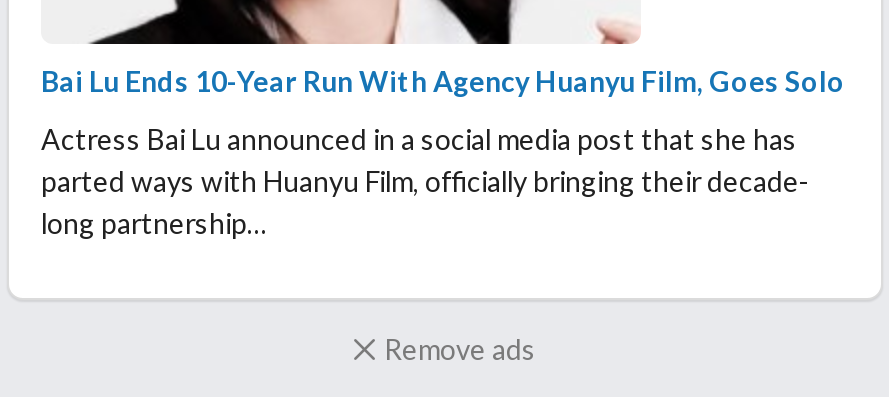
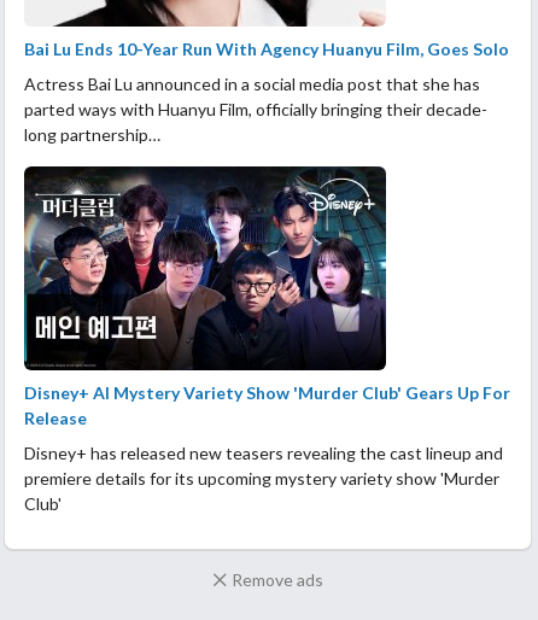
none -> [23,165,510,514] [image] | Disney+ AI Mystery Variety Show 'Murder Club' Gears Up For | Release | Disney+ has released new teasers revealing the cast lineup and | premiere details for its upcoming mystery variety show 'Murder | Club'

